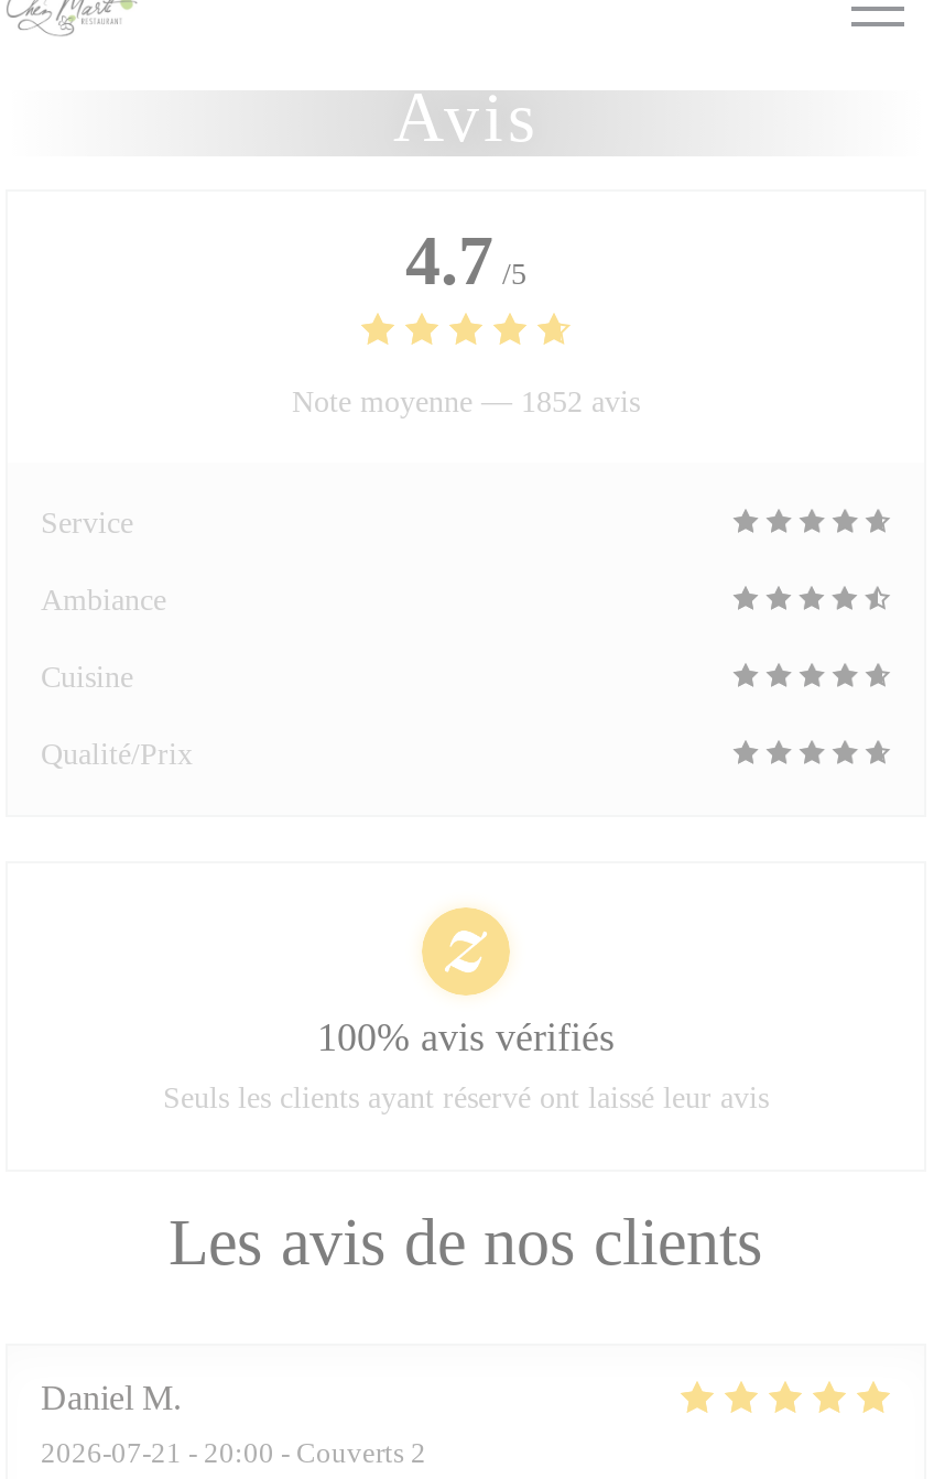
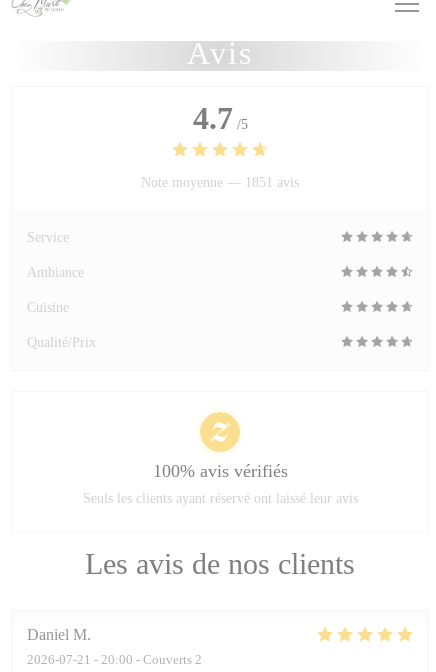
[292,385,640,418] Note moyenne — 1852 avis -> [141,175,299,190] Note moyenne — 1851 avis

